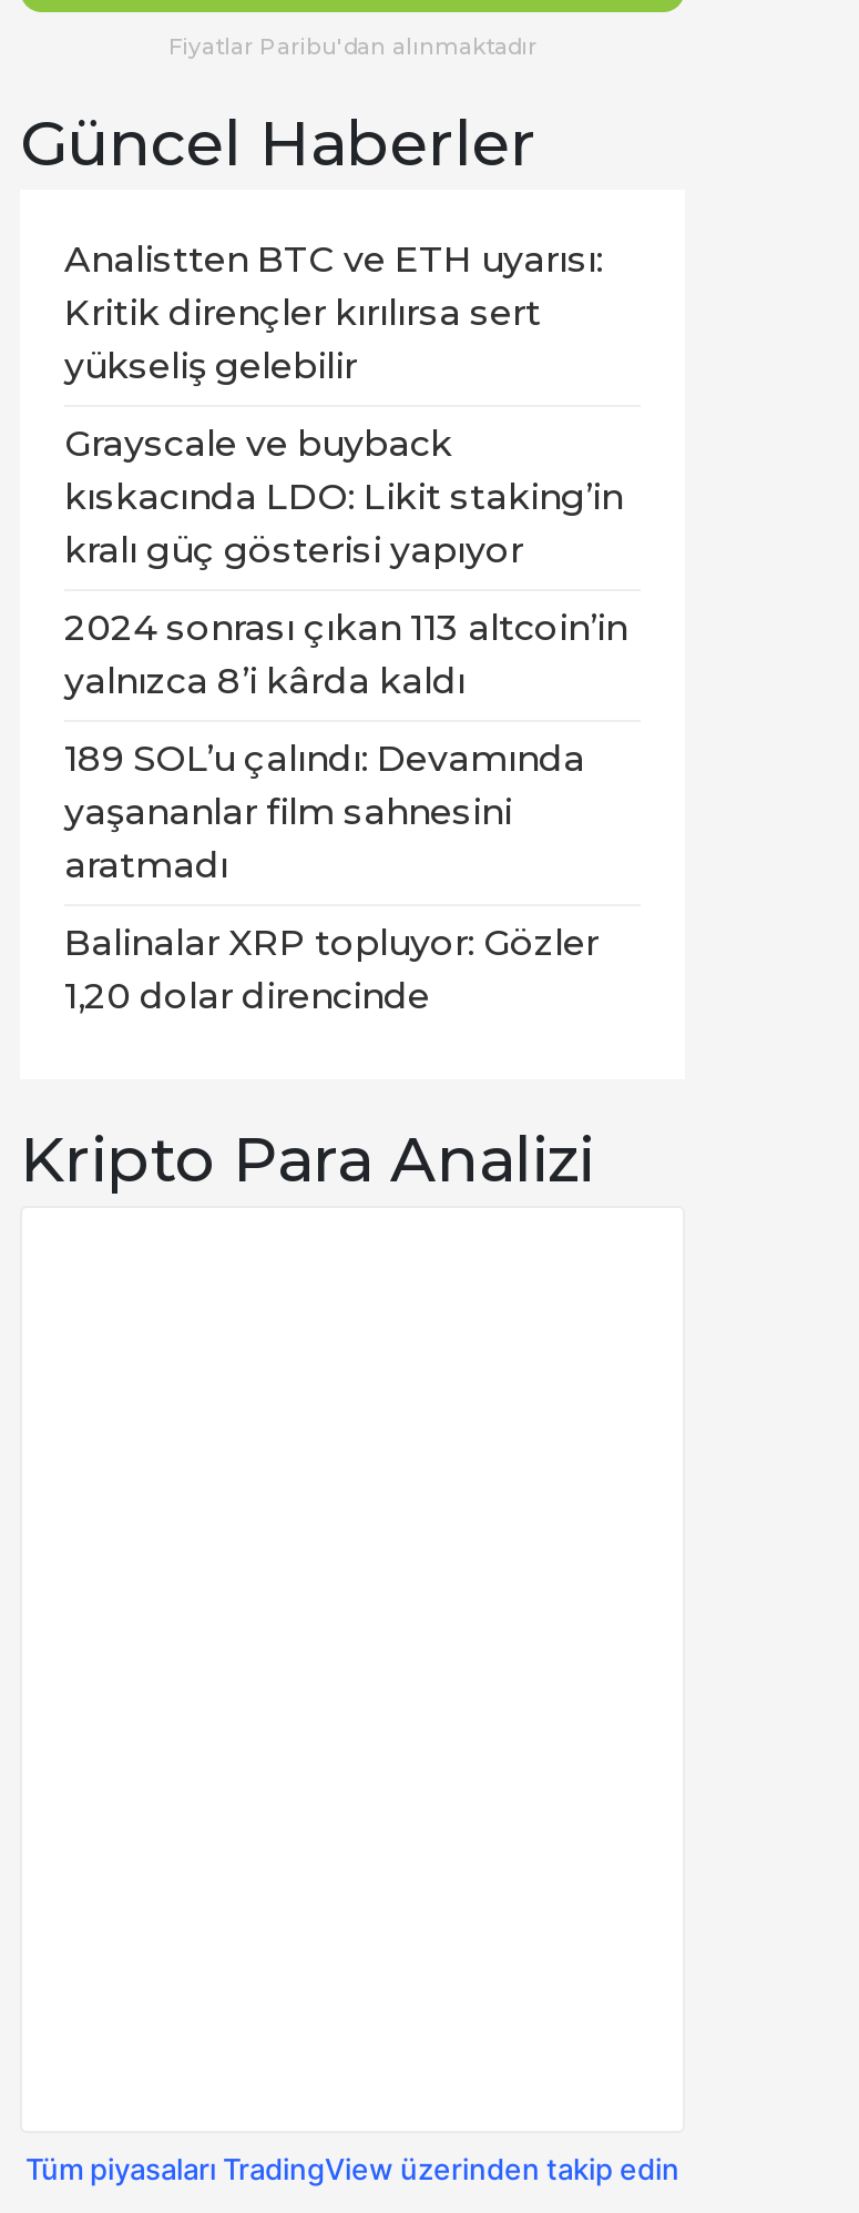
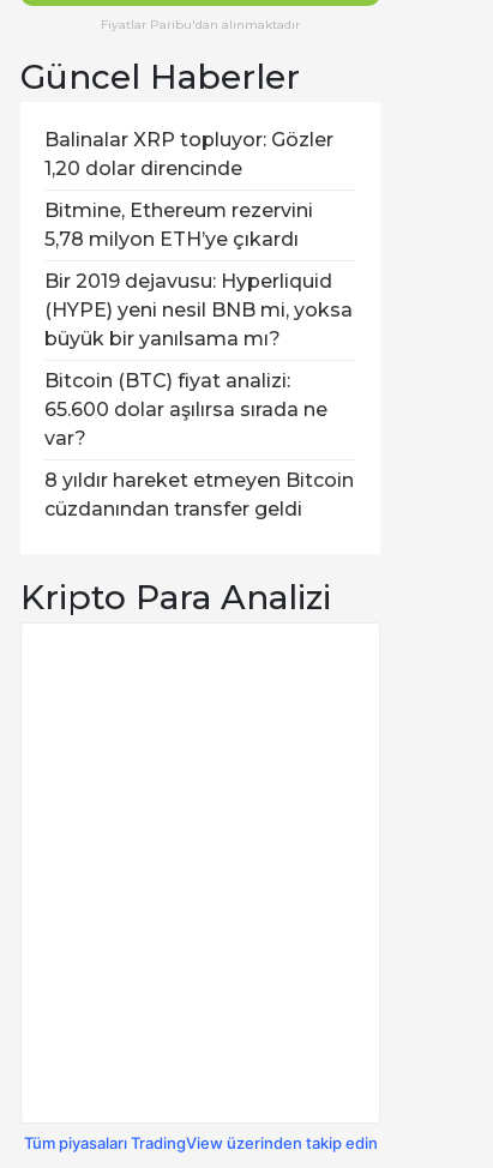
[64,238,627,885] Analistten BTC ve ETH uyarısı: | Kritik dirençler kırılırsa sert | yükseliş gelebilir | Grayscale ve buyback | kıskacında LDO: Likit staking’in | kralı güç gösterisi yapıyor | 2024 sonrası çıkan 113 altcoin’in | yalnızca 8’i kârda kaldı | 189 SOL’u çalındı: Devamında | yaşananlar film sahnesini | aratmadı -> none
moved [64,921,599,1016] -> [44,128,333,180]: Balinalar XRP topluyor: Gözler | 1,20 dolar direncinde
none -> [44,199,354,521] Bitmine, Ethereum rezervini | 5,78 milyon ETH’ye çıkardı | Bir 2019 dejavusu: Hyperliquid | (HYPE) yeni nesil BNB mi, yoksa | büyük bir yanılsama mı? | Bitcoin (BTC) fiyat analizi: | 65.600 dolar aşılırsa sırada ne | var? | 8 yıldır hareket etmeyen Bitcoin | cüzdanından transfer geldi

